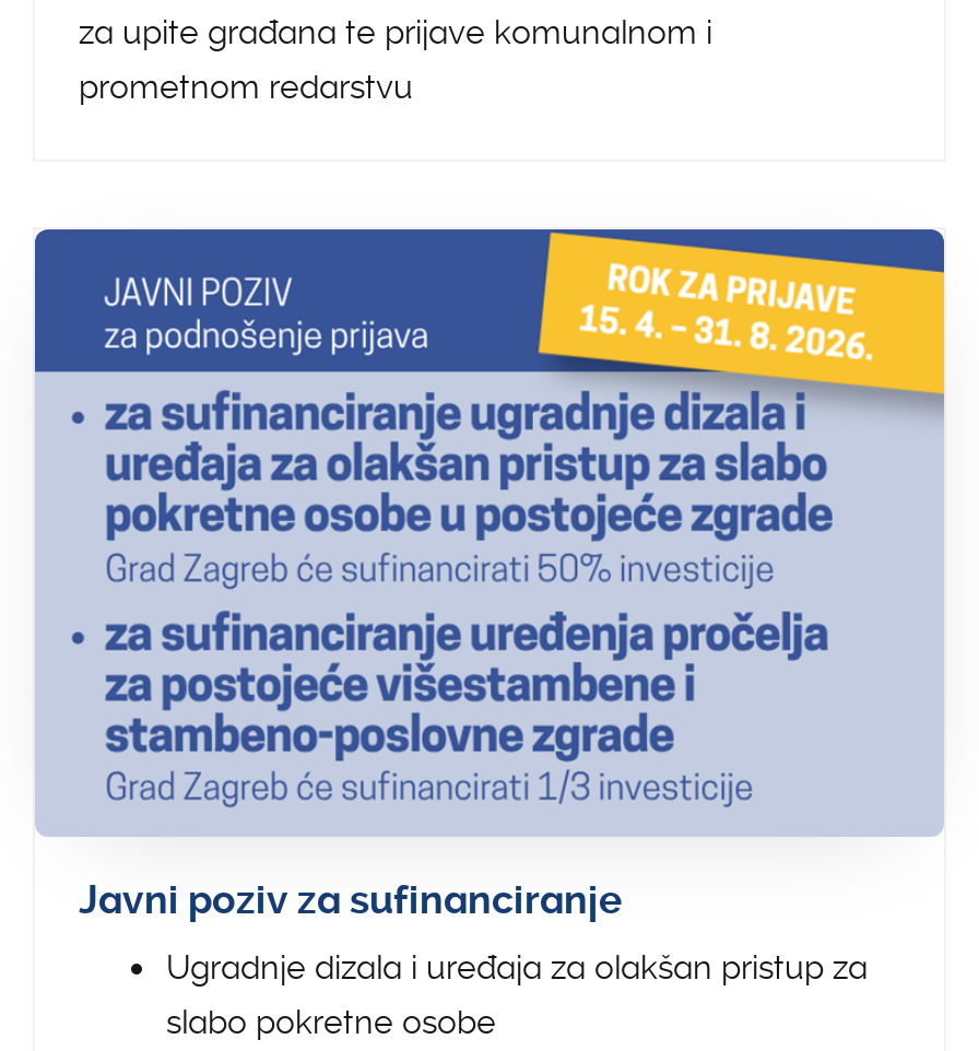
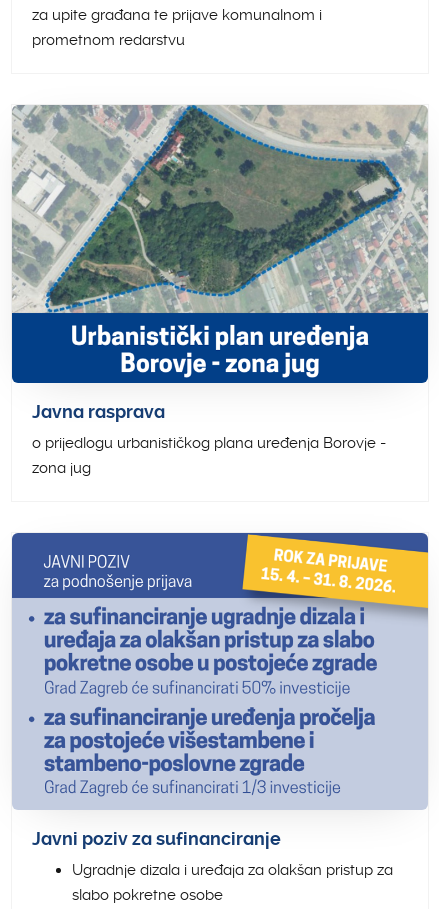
none -> [11,105,429,477] [image] | Javna rasprava | o prijedlogu urbanističkog plana uređenja Borovje - | zona jug

